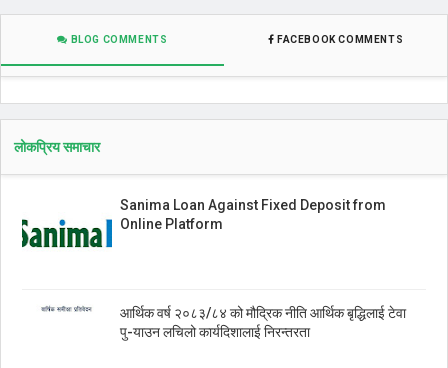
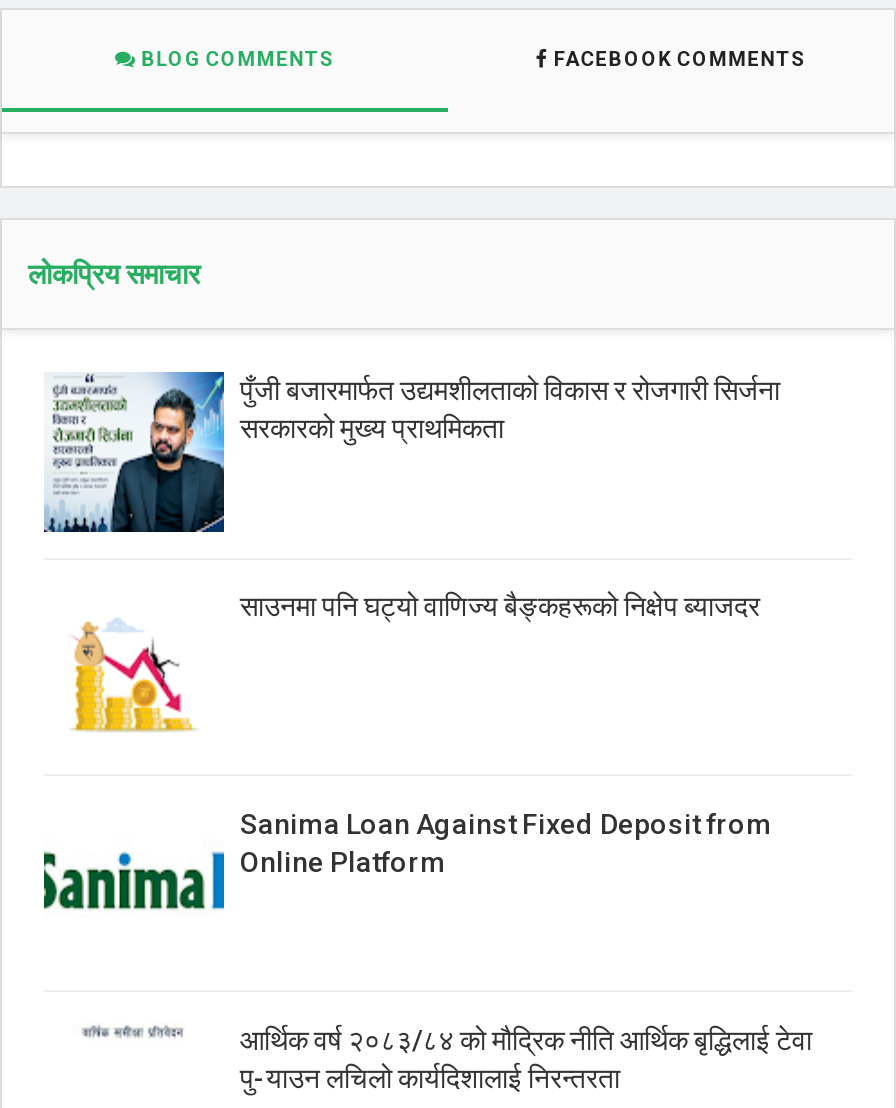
none -> [42,370,780,534] [image] | पुँजी बजारमार्फत उद्यमशीलताको विकास र रोजगारी सिर्जना | सरकारको मुख्य प्राथमिकता
none -> [72,591,760,732] [image] | साउनमा पनि घट्यो वाणिज्य बैङ्कहरूको निक्षेप ब्याजदर

